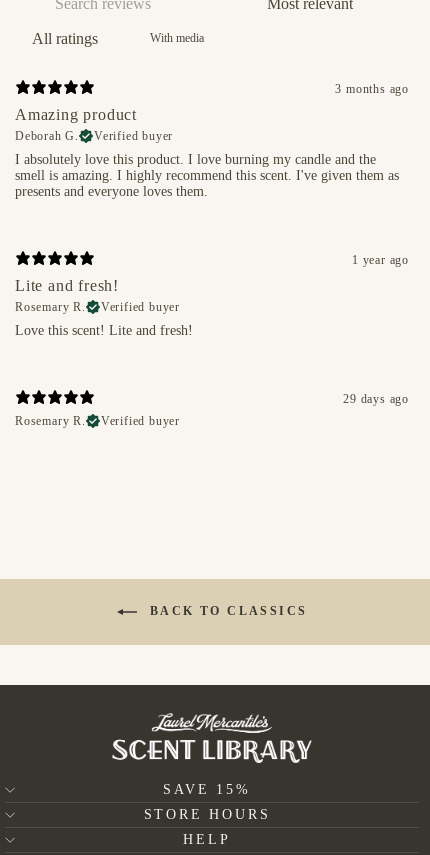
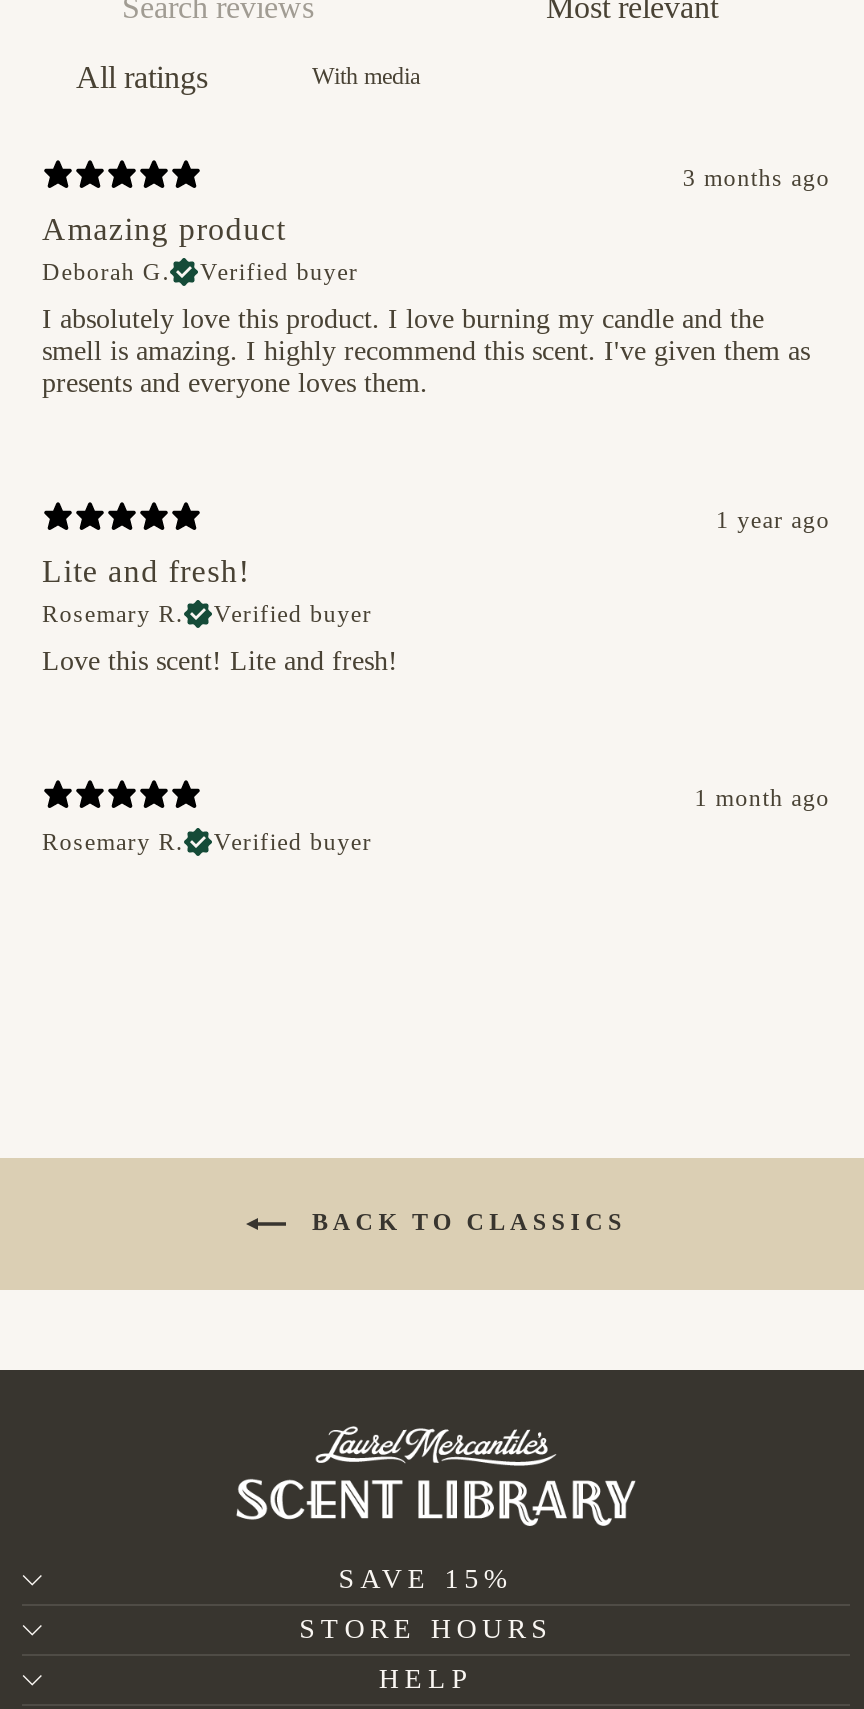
[343,392,409,406] 29 days ago -> [694,783,830,811] 1 month ago

